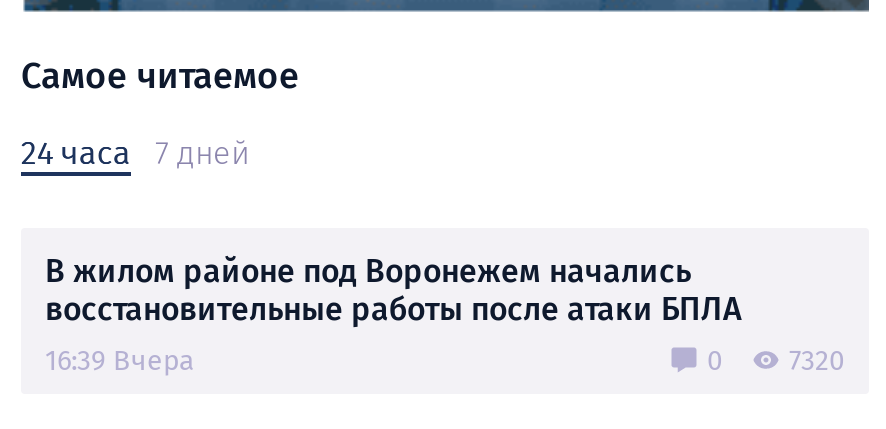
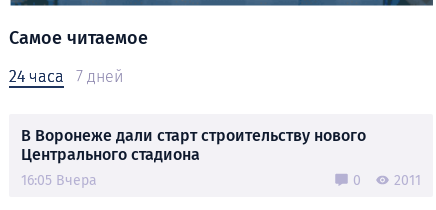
[45,251,741,377] В жилом районе под Воронежем начались | восстановительные работы после атаки БПЛА | 16:39 Вчера -> [21,126,366,189] В Воронеже дали старт строительству нового | Центрального стадиона | 16:05 Вчера
[707,343,845,377] 0 7320 -> [353,172,421,189] 0 2011

